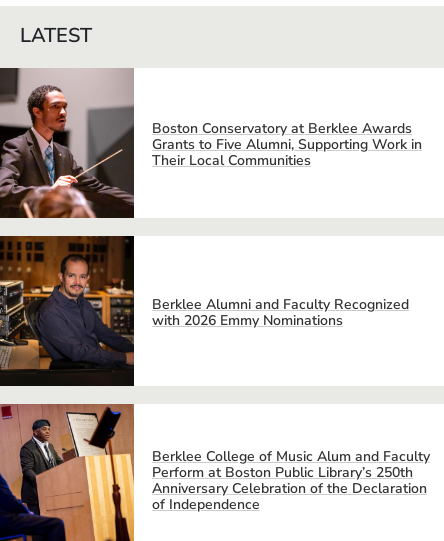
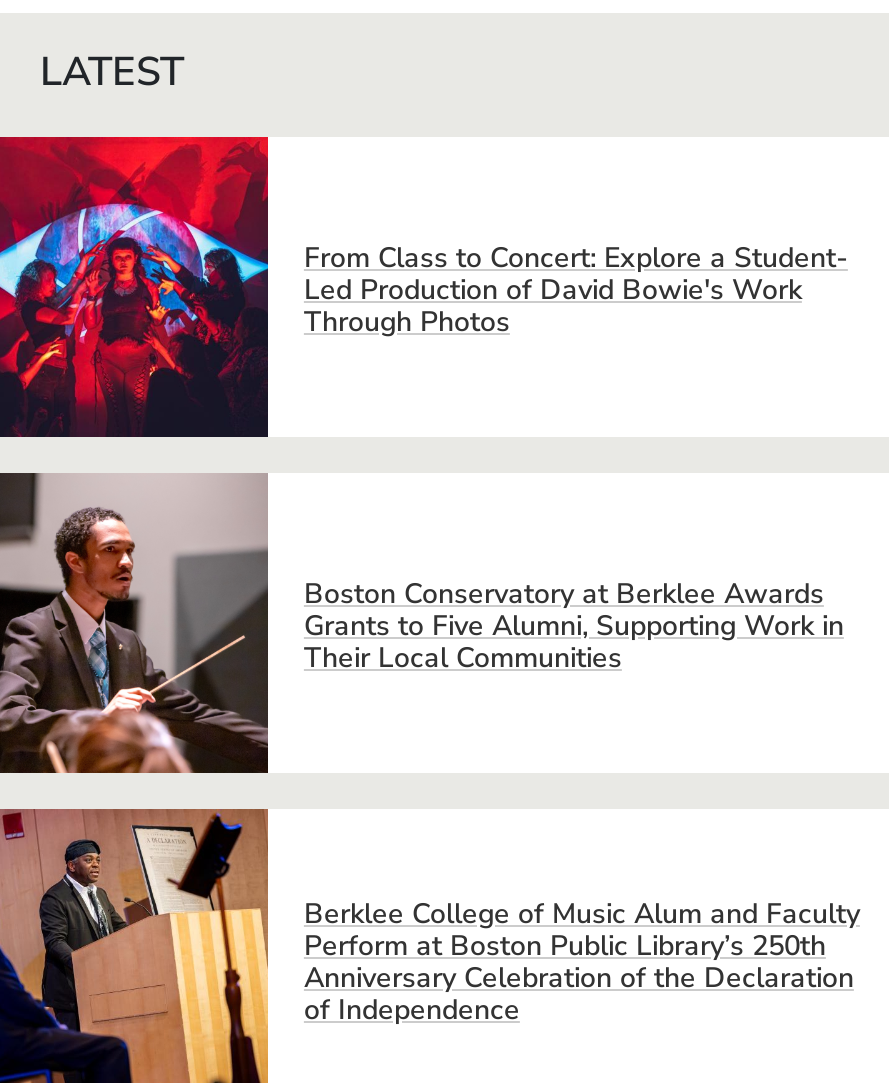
none -> [6,135,848,439] [image] | From Class to Concert: Explore a Student- | Led Production of David Bowie's Work | Through Photos
moved [0,68,422,220] -> [0,473,844,777]: [image] | Boston Conservatory at Berklee Awards | Grants to Five Alumni, Supporting Work in | Their Local Communities
[3,235,409,387] [image] | Berklee Alumni and Faculty Recognized | with 2026 Emmy Nominations -> none

